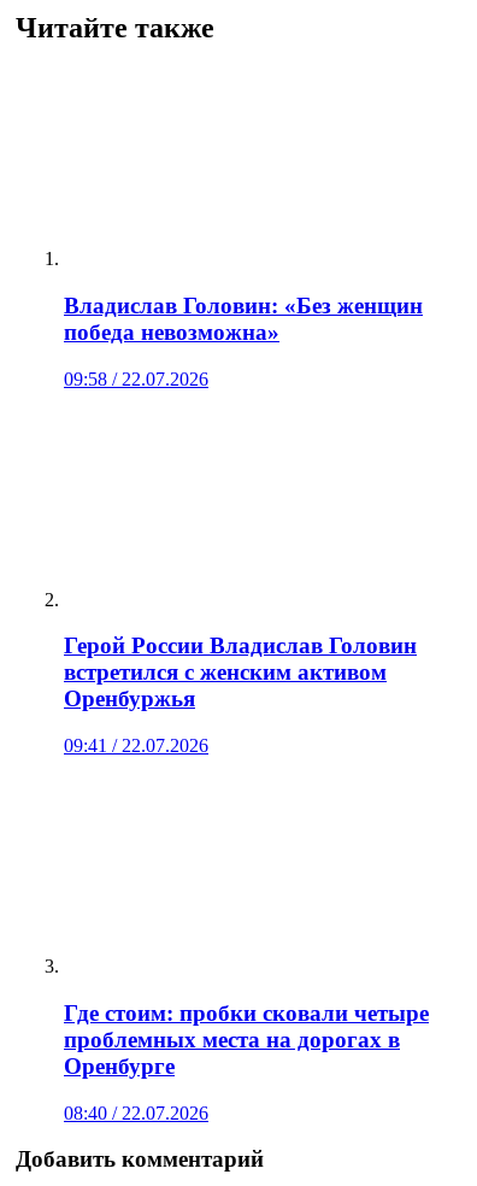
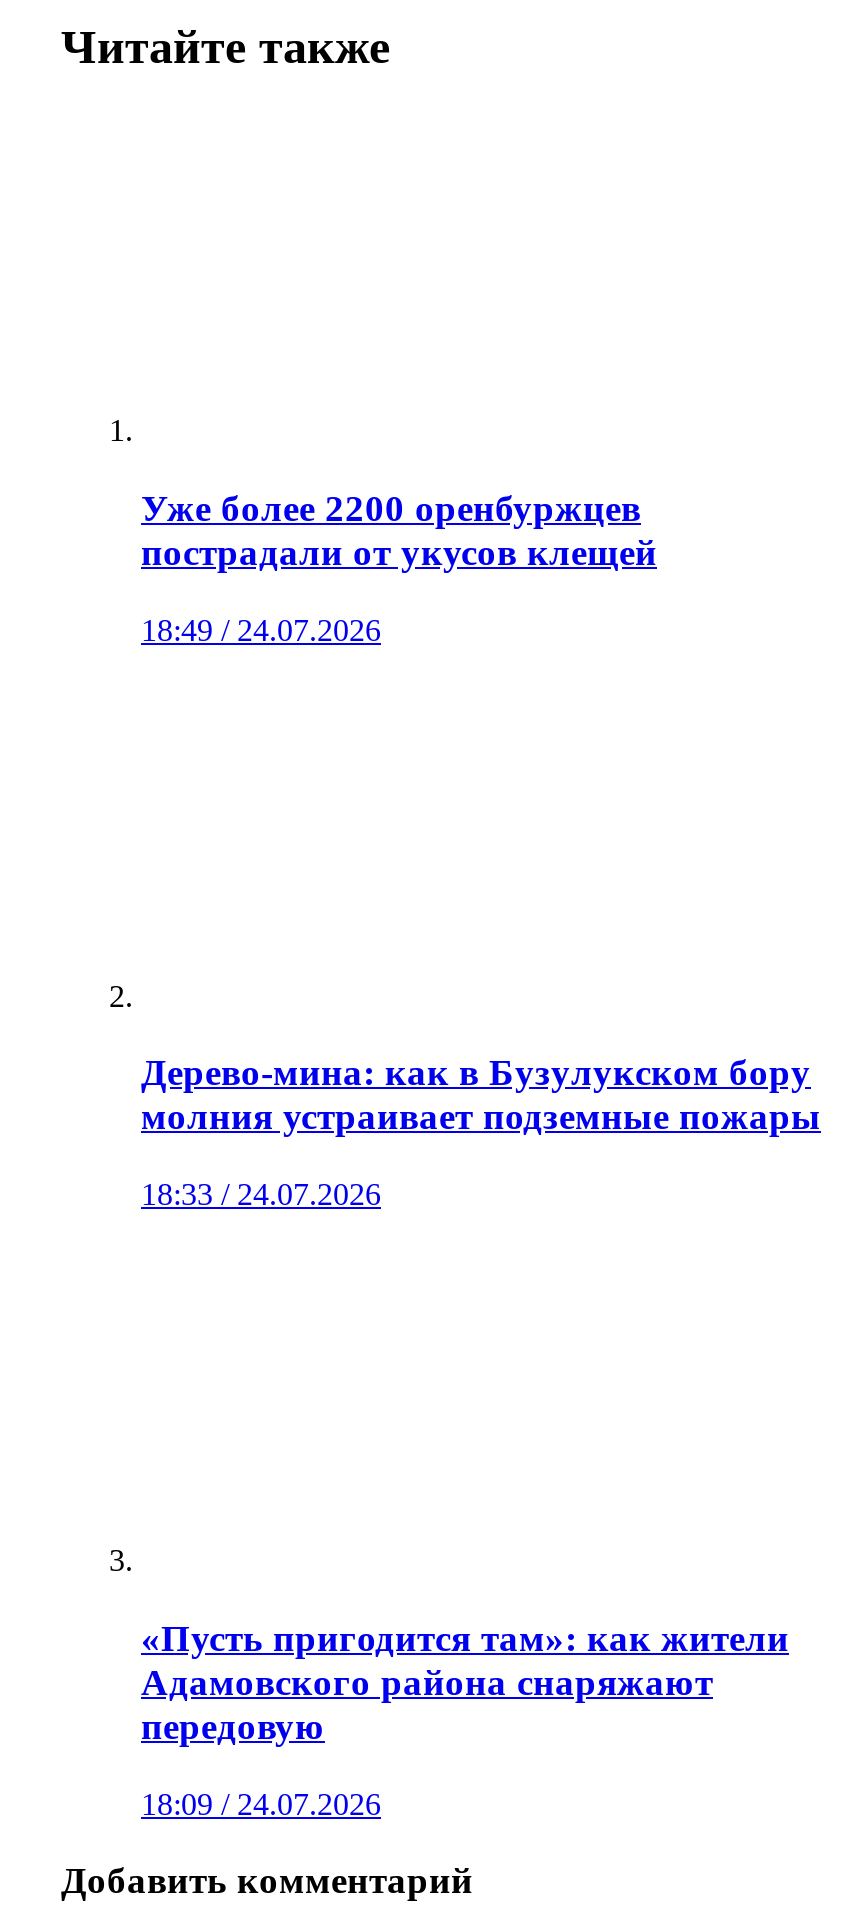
[64,293,423,345] Владислав Головин: «Без женщин | победа невозможна» -> [141,487,657,573] Уже более 2200 оренбуржцев | пострадали от укусов клещей
[64,368,208,389] 09:58 / 22.07.2026 -> [141,612,381,646] 18:49 / 24.07.2026
[64,633,417,711] Герой России Владислав Головин | встретился с женским активом | Оренбуржья -> [141,1052,821,1138] Дерево‑мина: как в Бузулукском бору | молния устраивает подземные пожары
[64,735,208,756] 09:41 / 22.07.2026 -> [141,1177,381,1211] 18:33 / 24.07.2026
[64,1000,429,1078] Где стоим: пробки сковали четыре | проблемных места на дорогах в | Оренбурге -> [141,1617,789,1747] «Пусть пригодится там»: как жители | Адамовского района снаряжают | передовую
[64,1102,208,1123] 08:40 / 22.07.2026 -> [141,1786,381,1820] 18:09 / 24.07.2026

